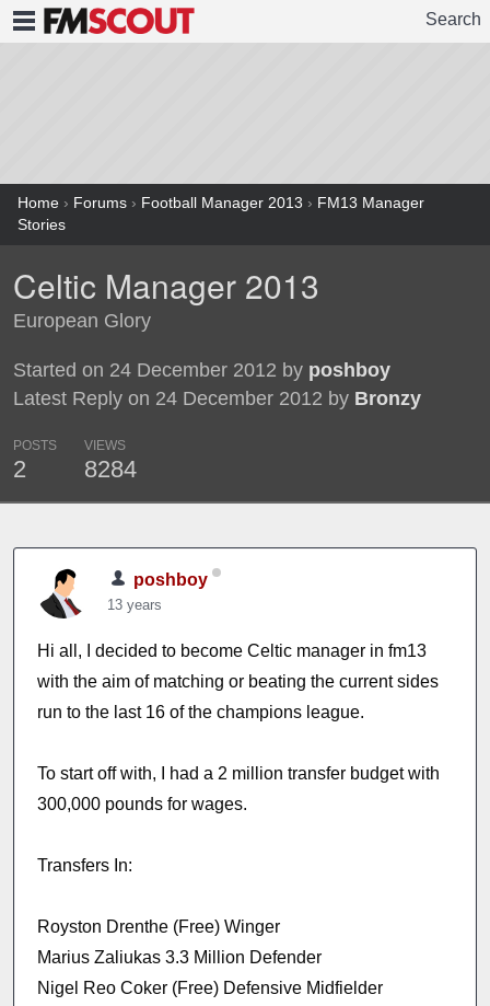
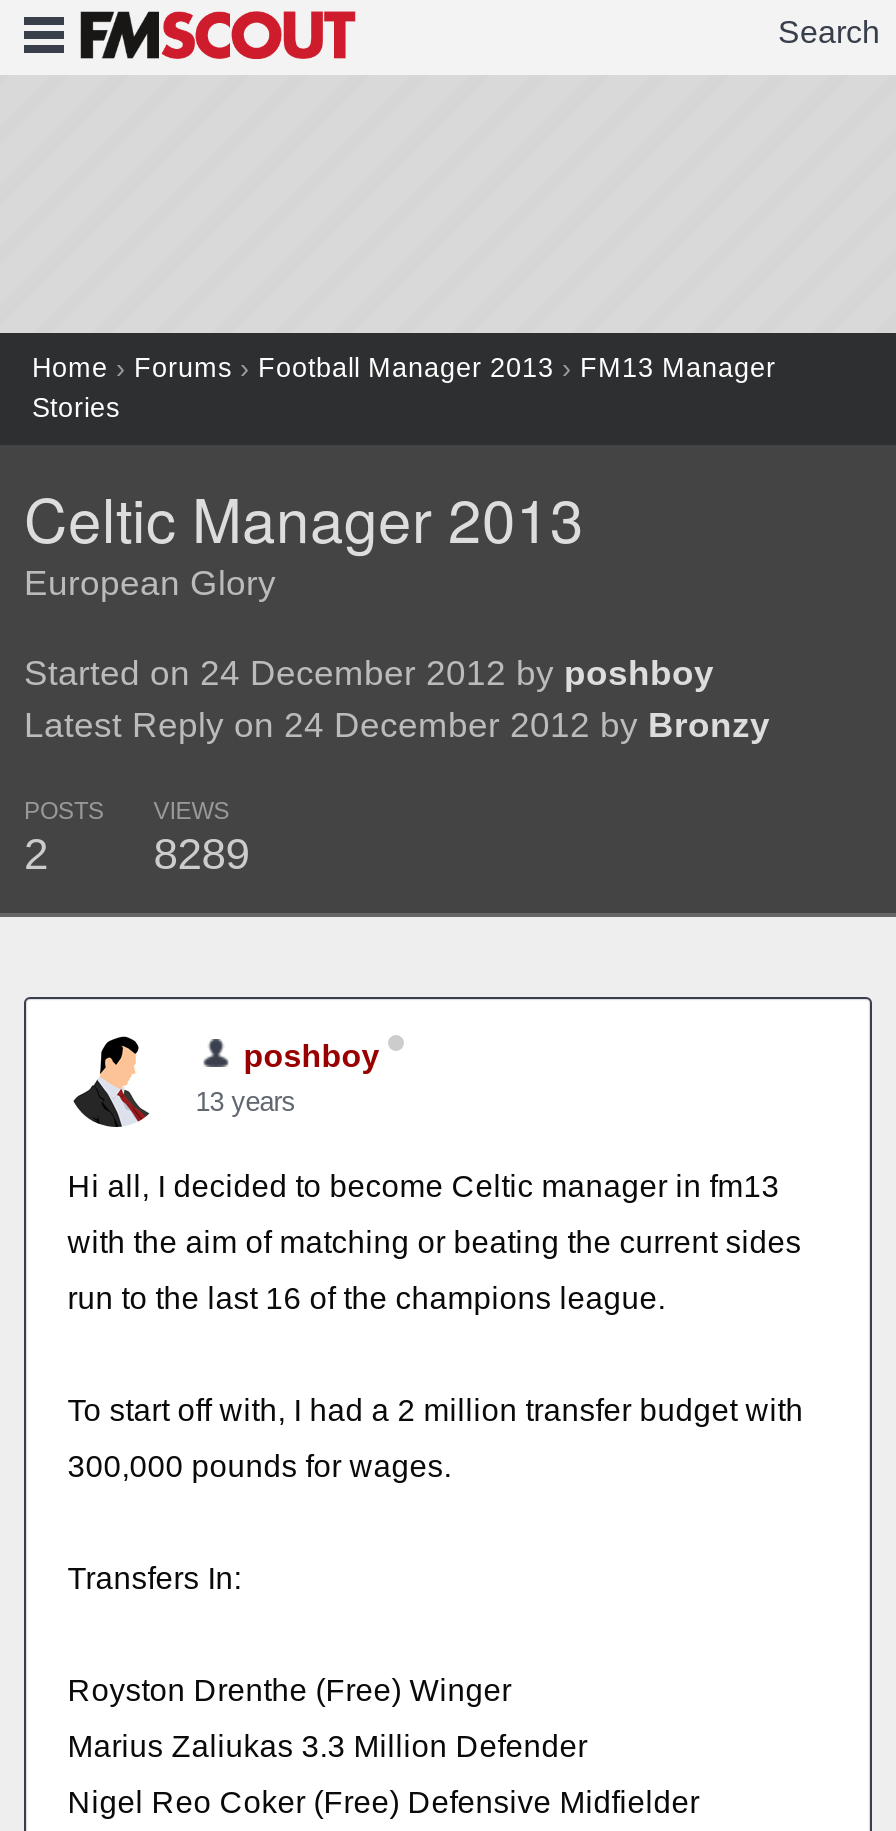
[84,455,136,483] 8284 -> [154,829,250,879] 8289

